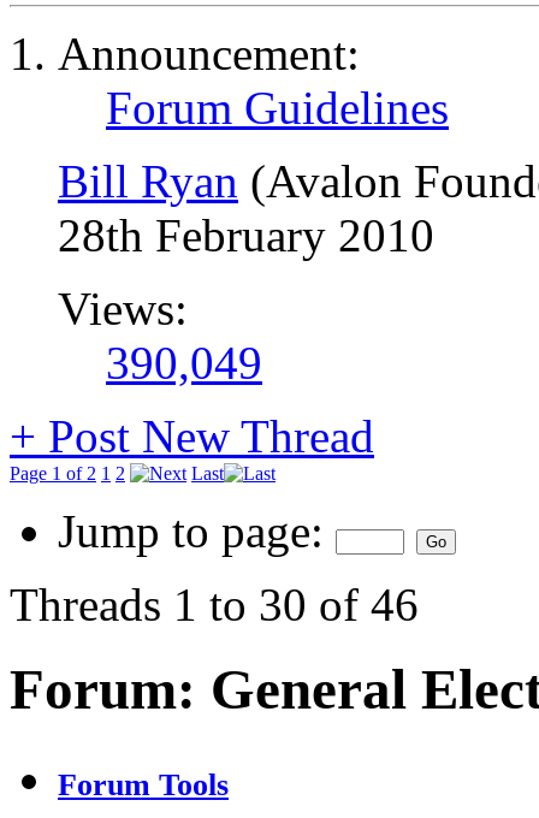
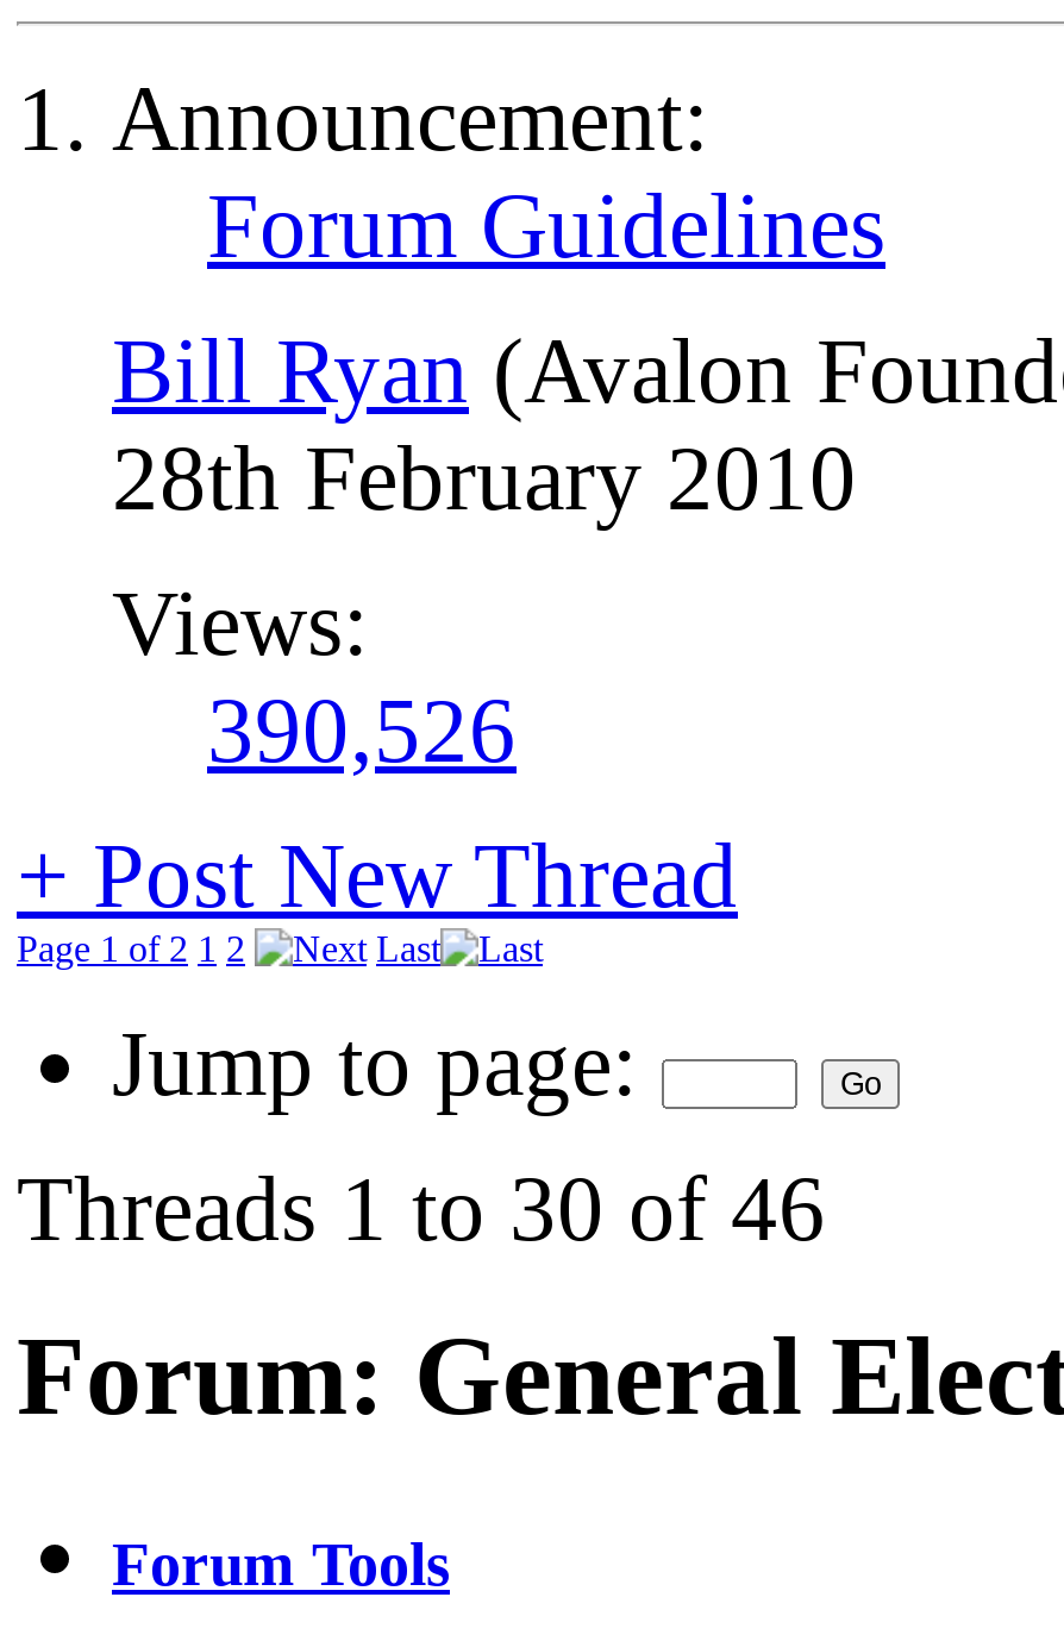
[106,337,262,389] 390,049 -> [207,678,517,781] 390,526

